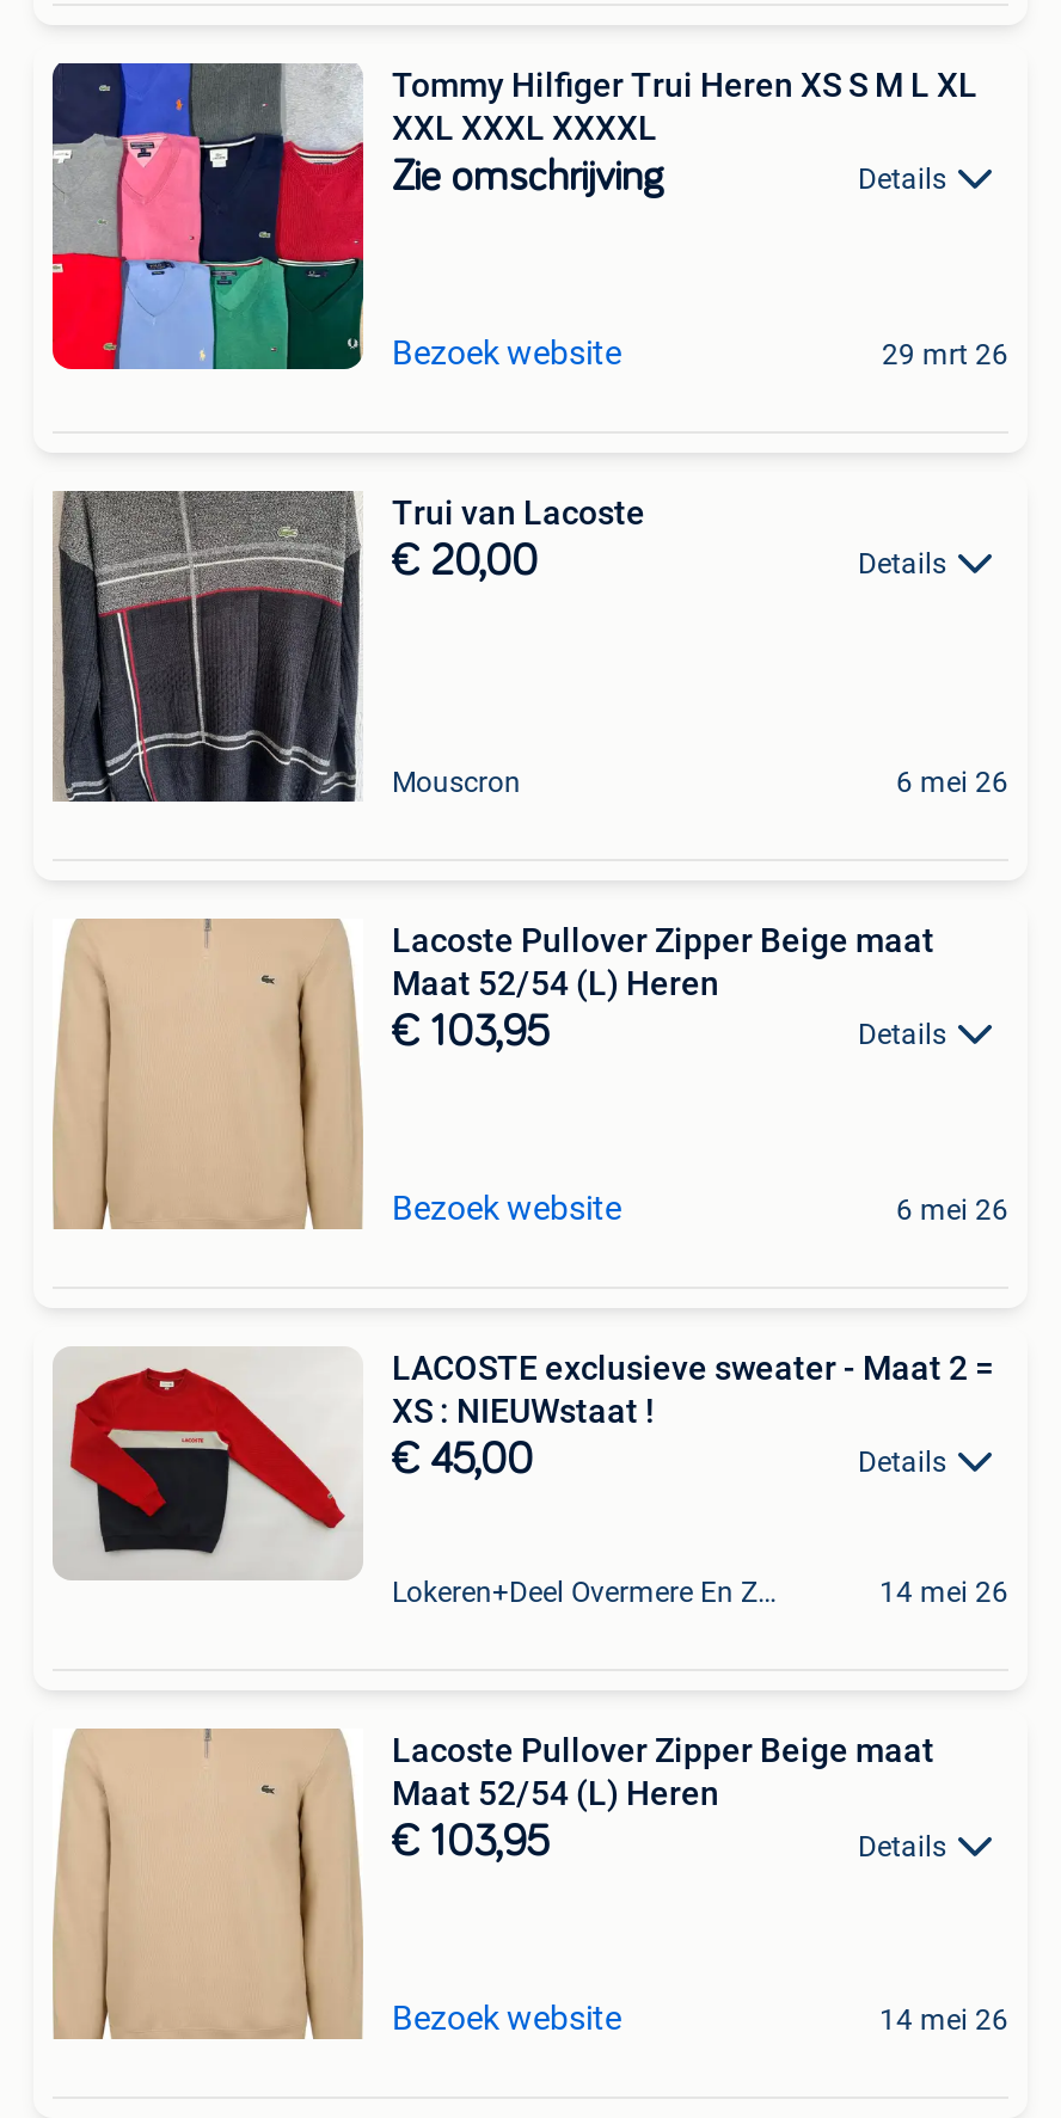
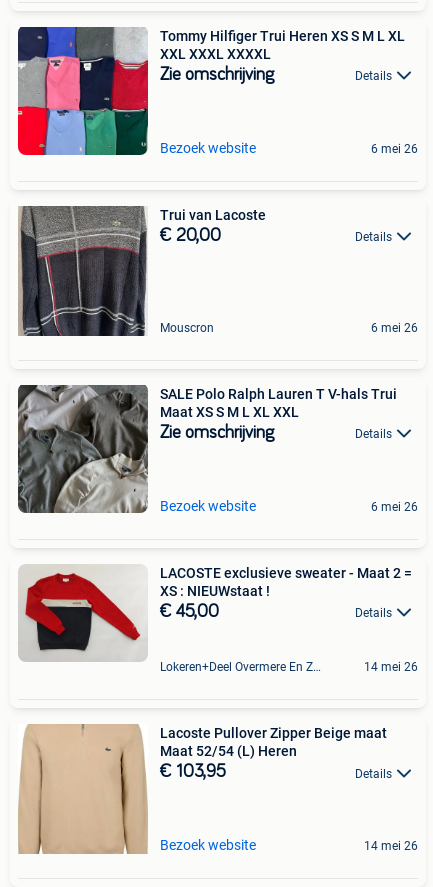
[882,338,1008,372] 29 mrt 26 -> [371,142,418,156] 6 mei 26
[53,919,934,1232] [image] | Lacoste Pullover Zipper Beige maat | Maat 52/54 (L) Heren | € 103,95 -> [17,384,397,515] [image] | SALE Polo Ralph Lauren T V-hals Trui | Maat XS S M L XL XXL | Zie omschrijving

